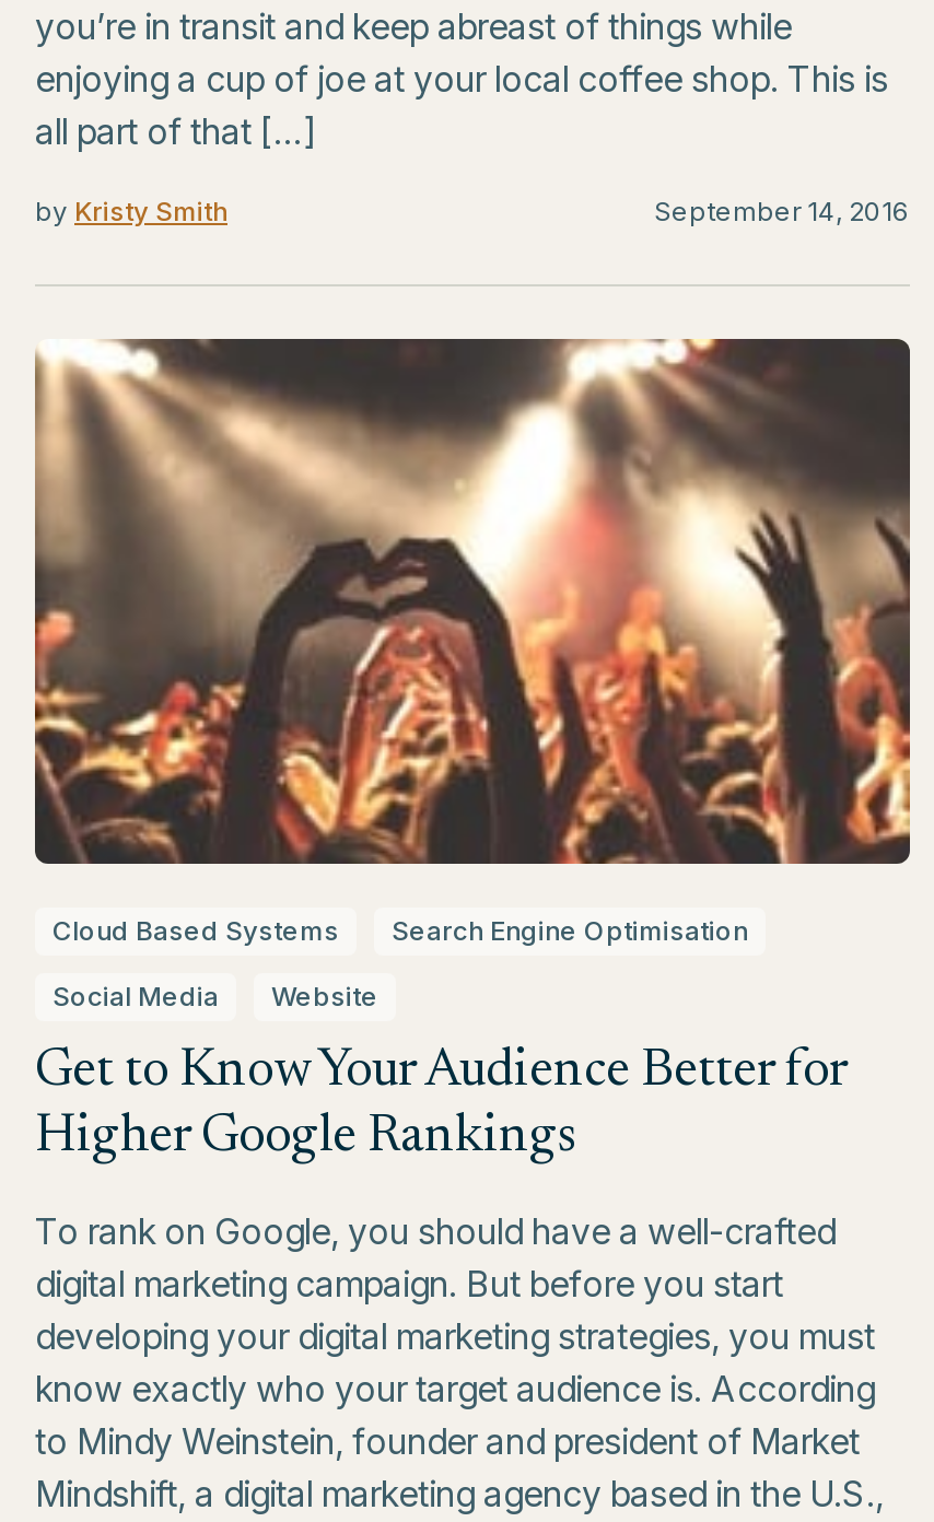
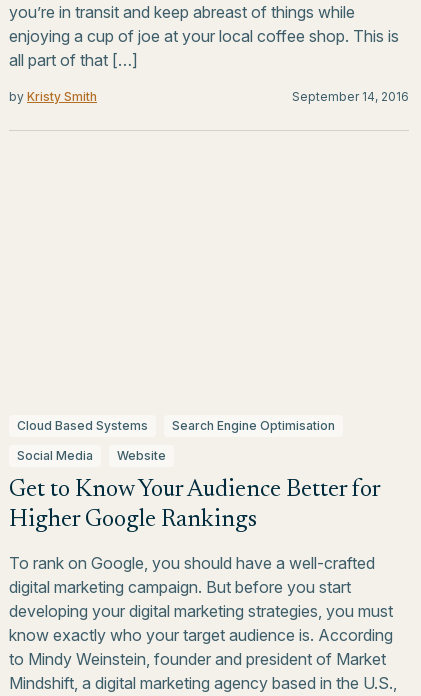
[33,337,912,866] [image] -> none

